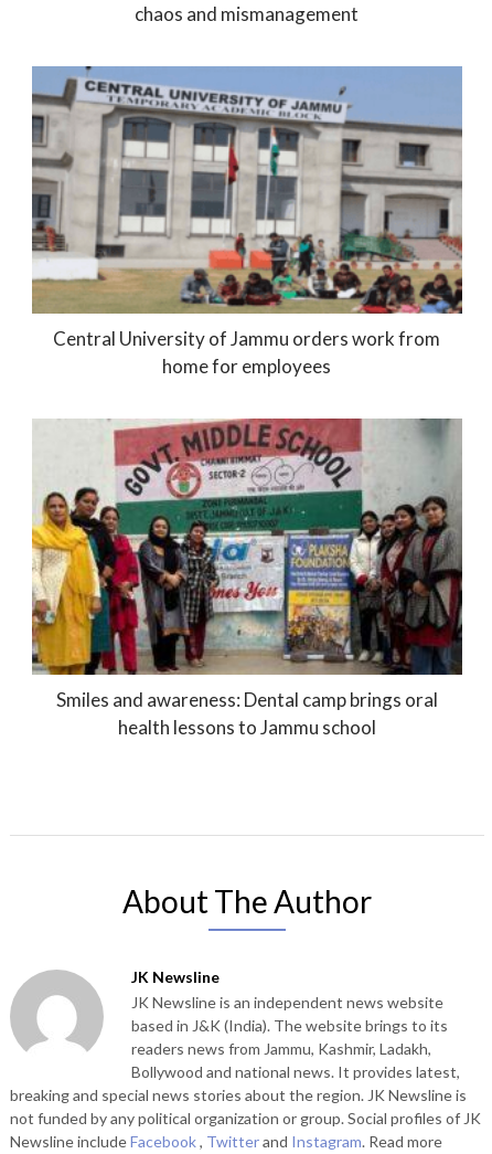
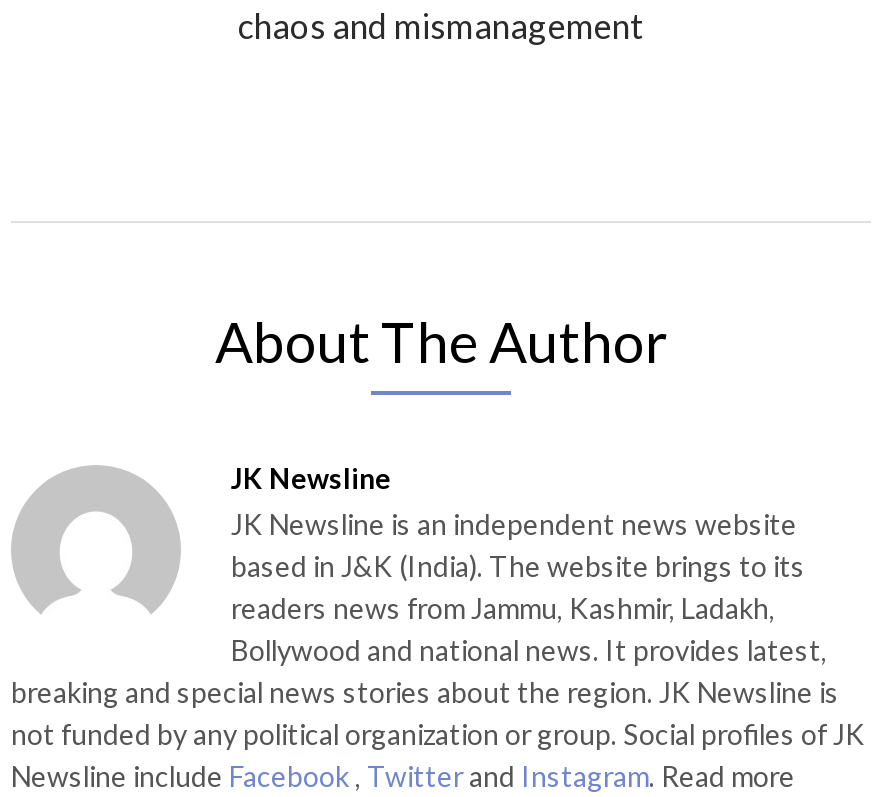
[31,65,463,377] [image] | Central University of Jammu orders work from | home for employees -> none
[31,417,463,739] [image] | Smiles and awareness: Dental camp brings oral | health lessons to Jammu school -> none

